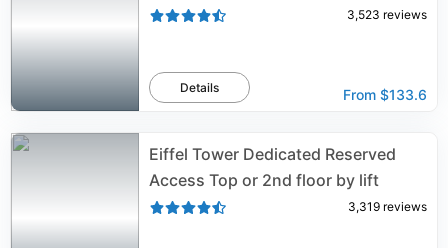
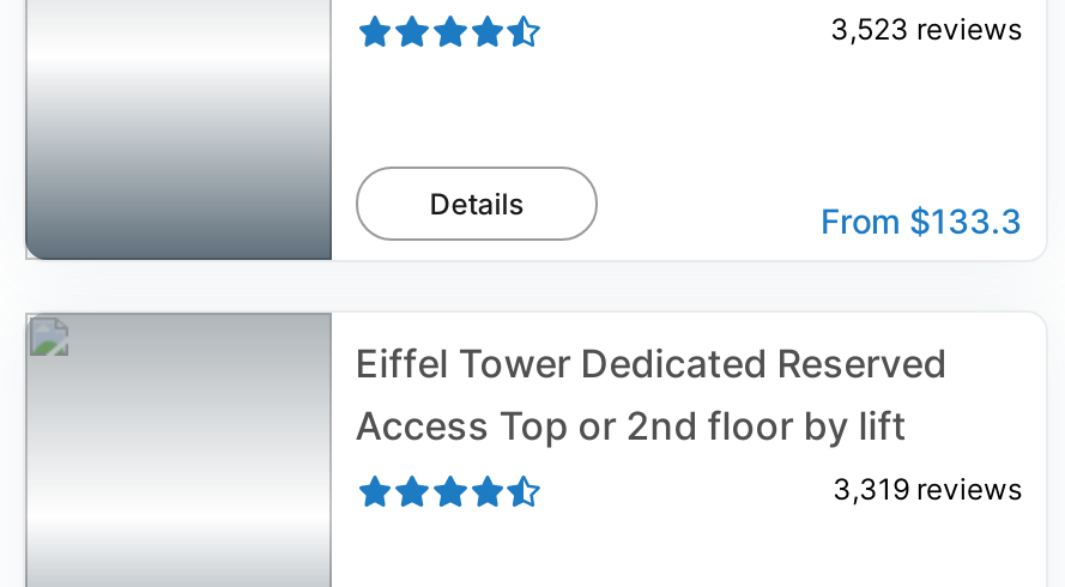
[343,86,427,103] From $133.6 -> [821,200,1022,241] From $133.3

